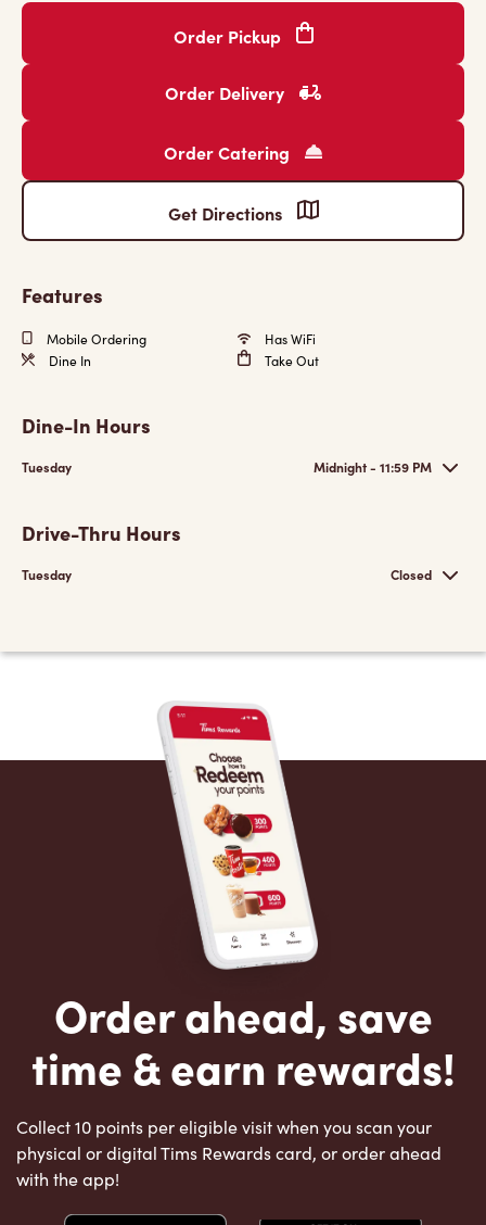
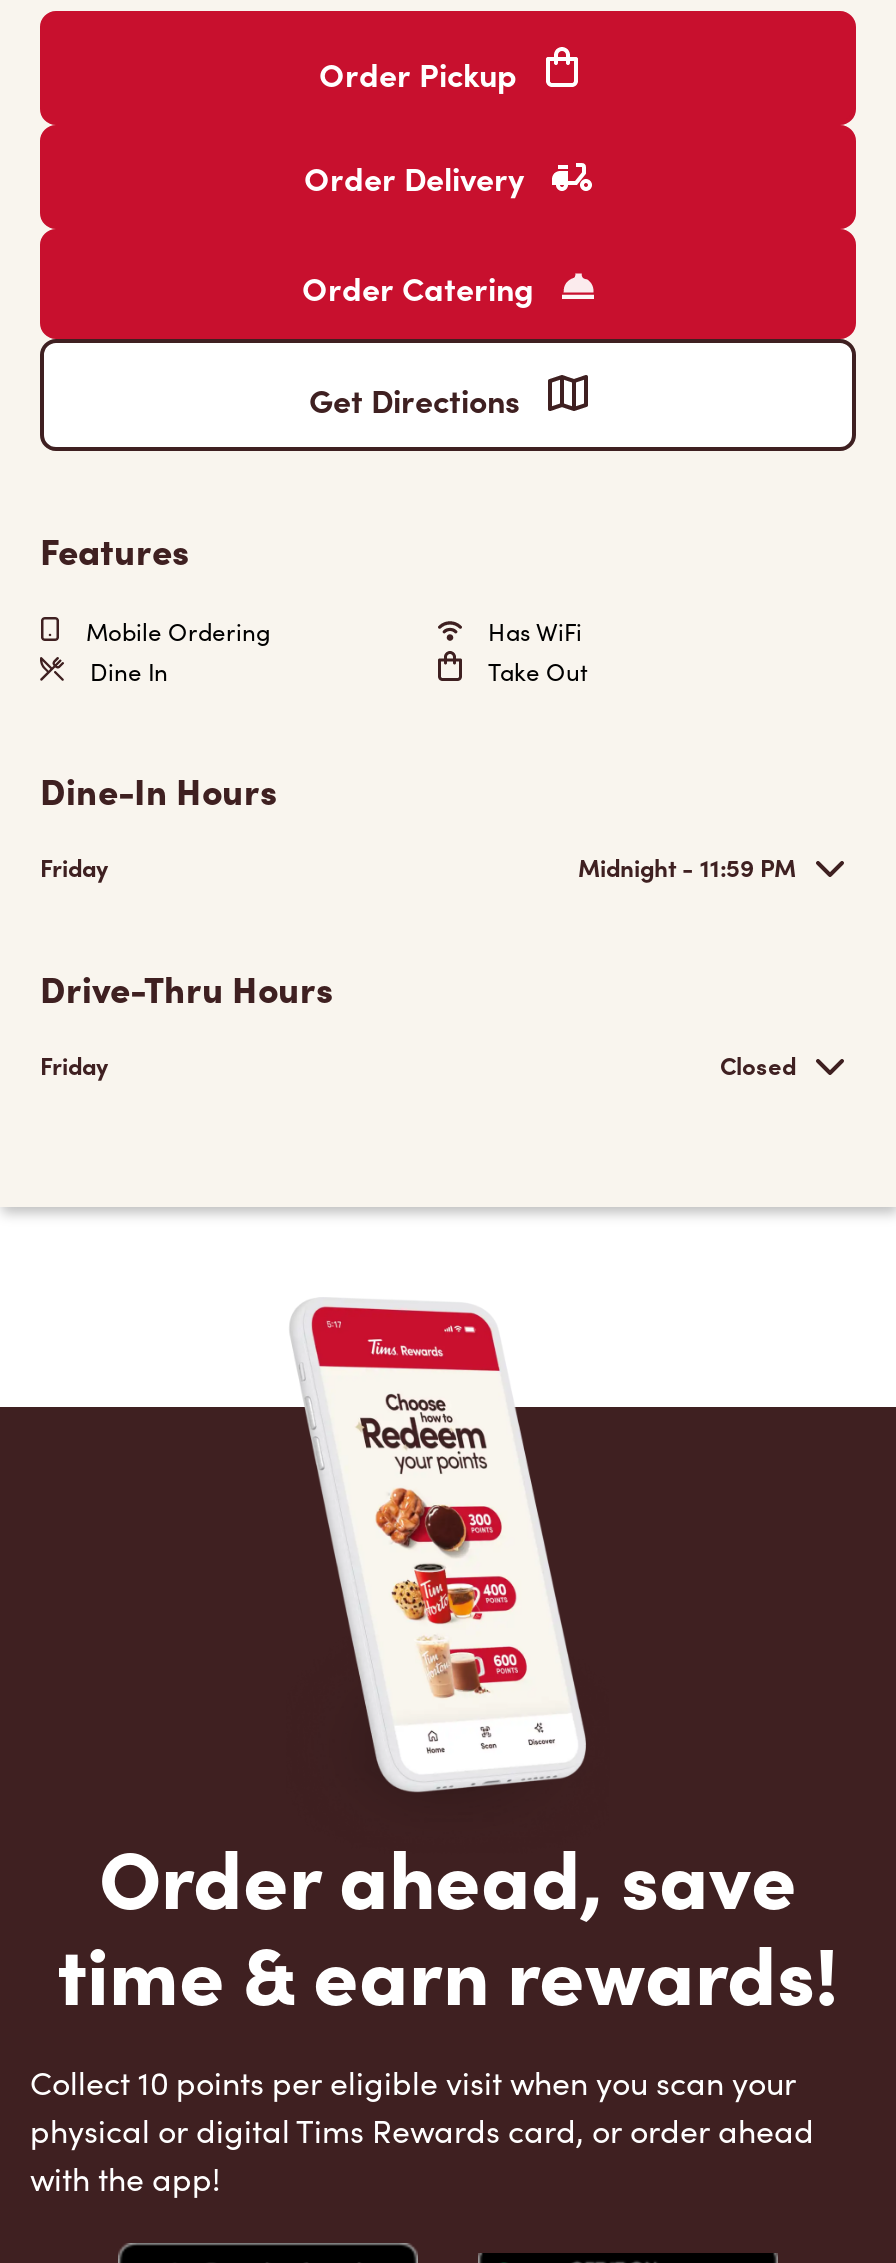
[22,459,72,476] Tuesday -> [40,852,108,884] Friday
[22,566,72,584] Tuesday -> [40,1050,108,1082] Friday

